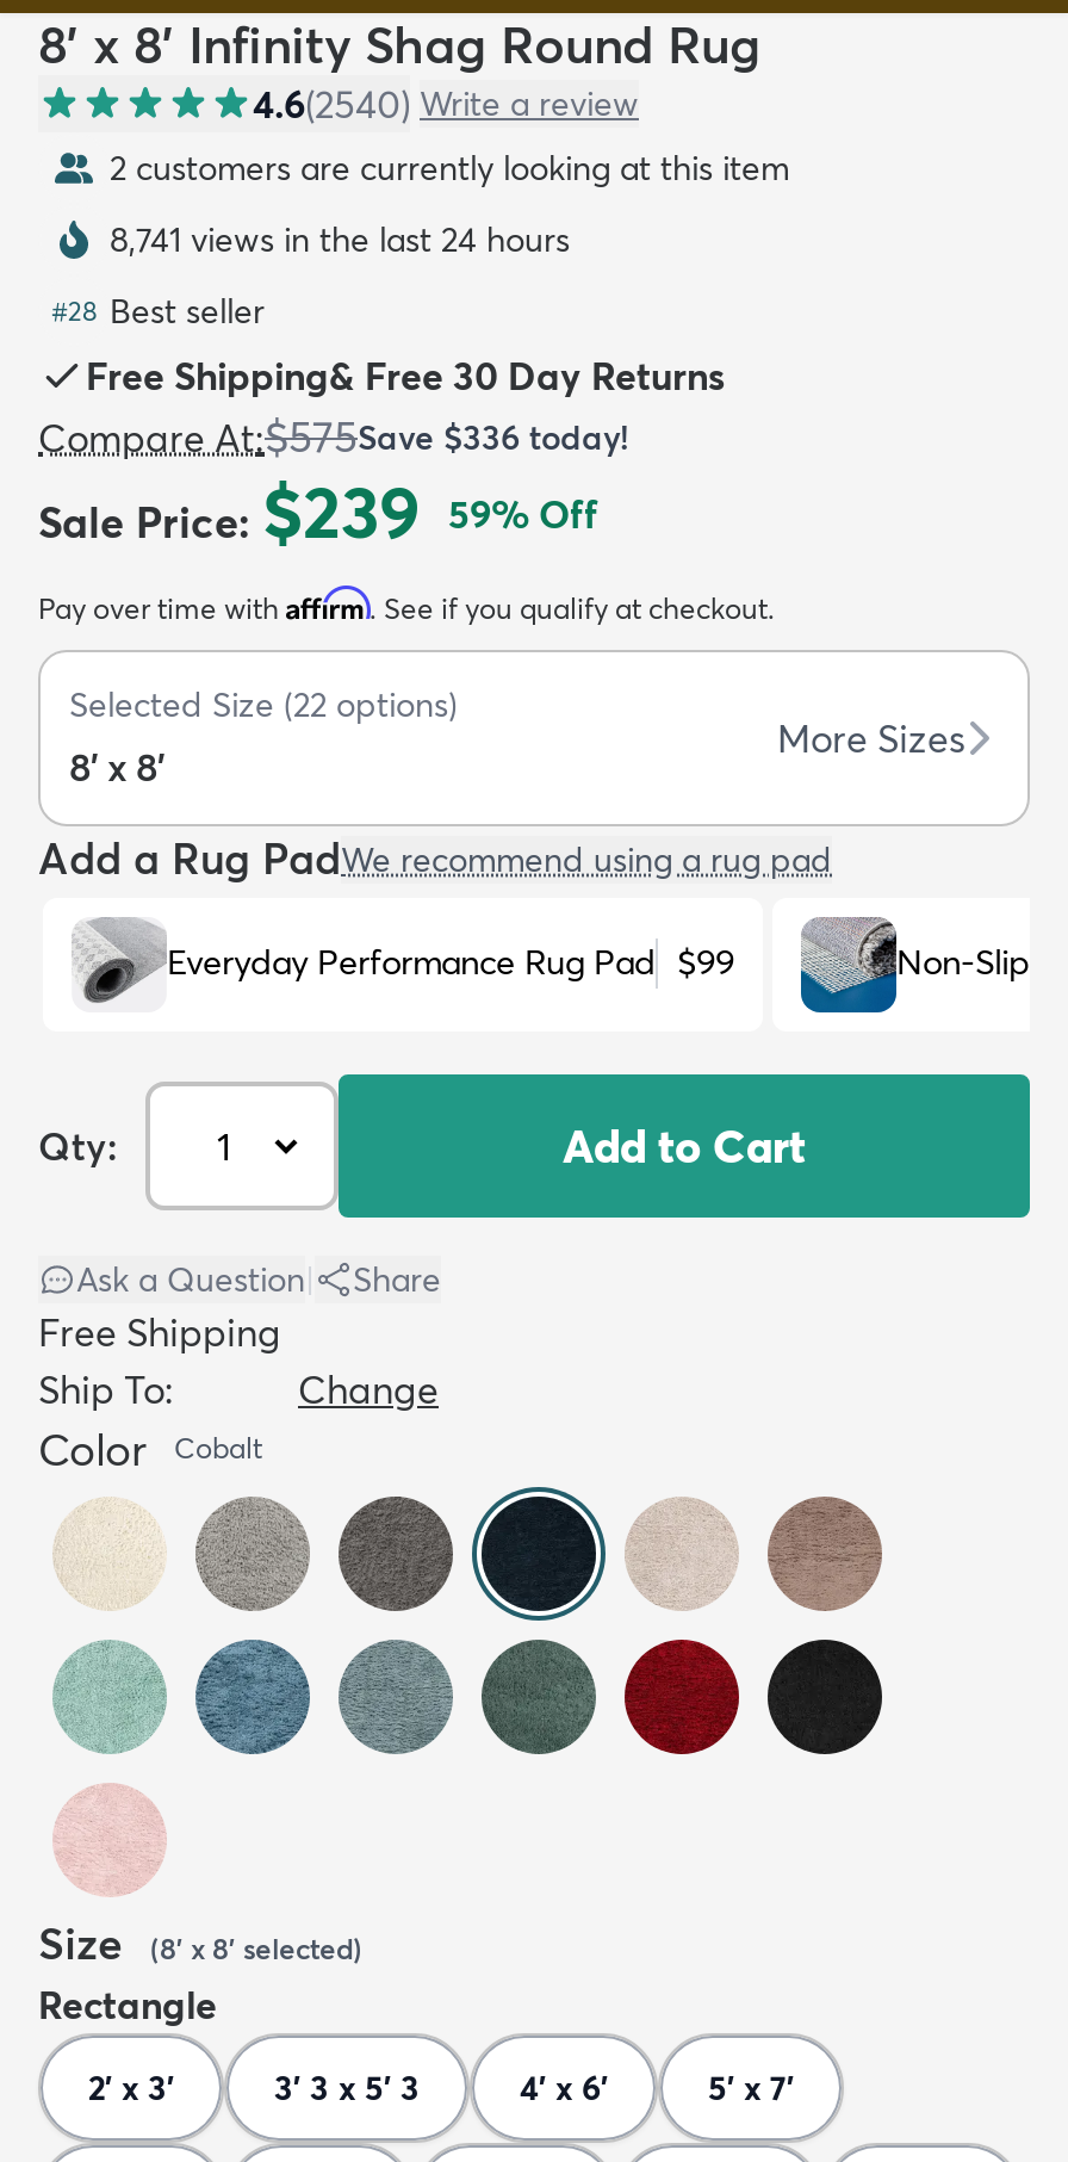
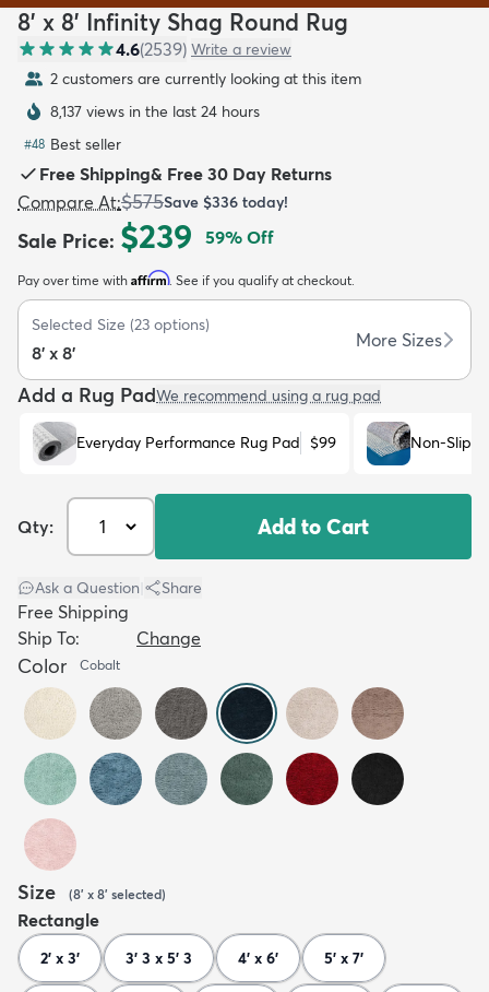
[253,79,639,127] 4.6(2540) Write a review -> [116,38,291,60] 4.6(2539) Write a review
[110,218,570,260] 8,741 views in the last 24 hours -> [50,101,260,121] 8,137 views in the last 24 hours
[51,289,265,332] #28 Best seller -> [23,134,121,154] #48 Best seller
[69,683,458,726] Selected Size (22 options) -> [32,314,210,334] Selected Size (23 options)

